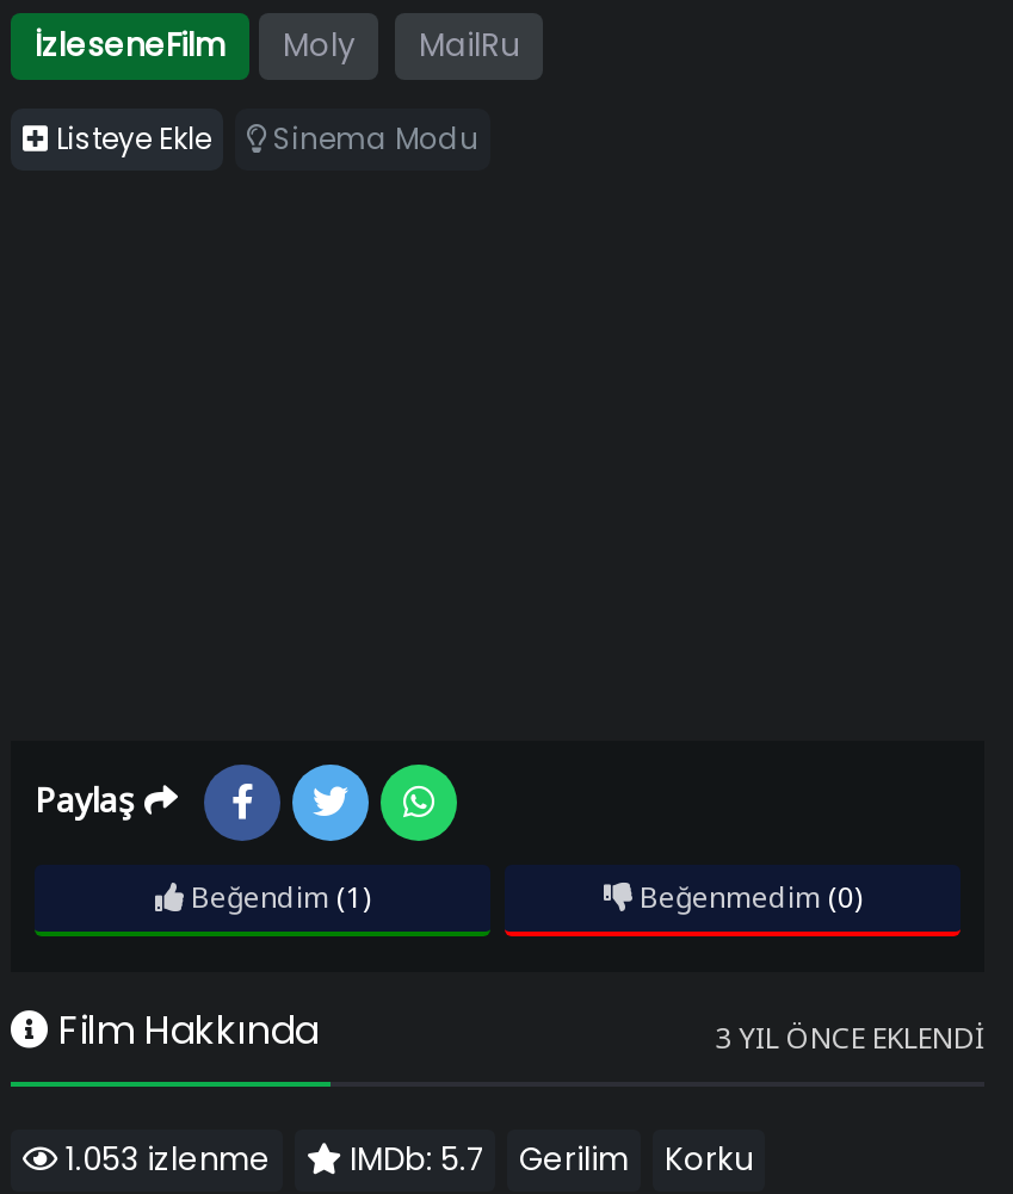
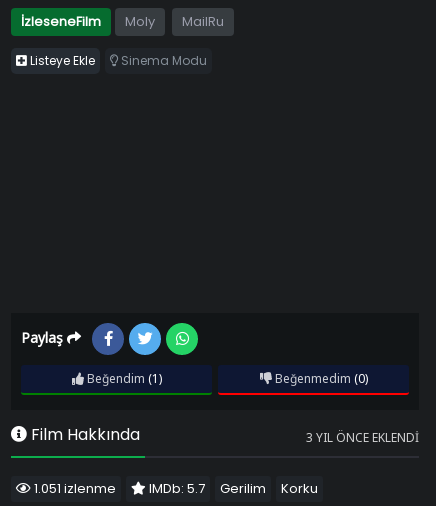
[58,1136,753,1181] 1.053 izlenme IMDb: 5.7 Gerilim Korku -> [31,478,318,497] 1.051 izlenme IMDb: 5.7 Gerilim Korku

